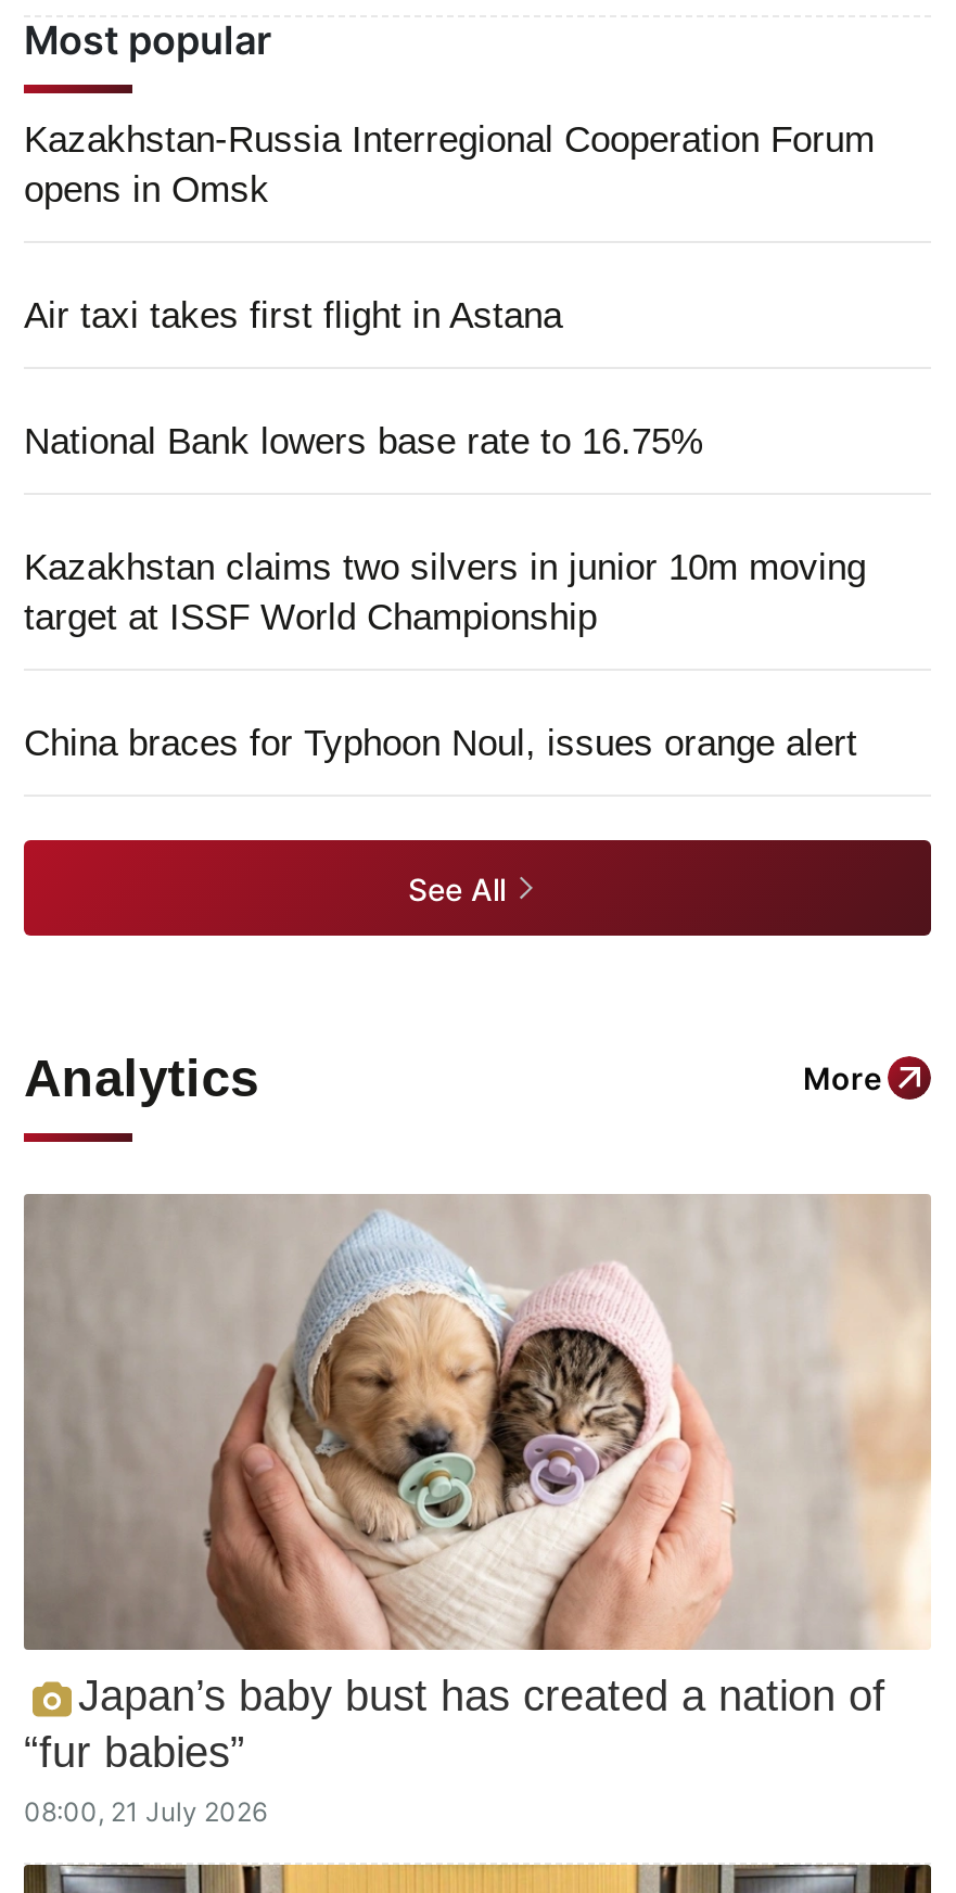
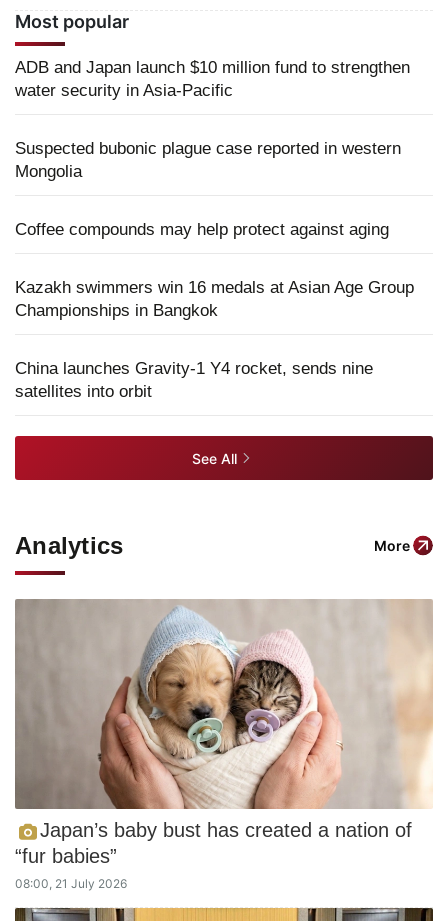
[24,119,875,211] Kazakhstan-Russia Interregional Cooperation Forum | opens in Omsk -> [15,58,410,100] ADB and Japan launch $10 million fund to strengthen | water security in Asia-Pacific
[24,295,562,336] Air taxi takes first flight in Astana -> [15,139,401,181] Suspected bubonic plague case reported in western | Mongolia
[24,421,703,462] National Bank lowers base rate to 16.75% -> [15,220,389,239] Coffee compounds may help protect against aging
[24,547,866,638] Kazakhstan claims two silvers in junior 10m moving | target at ISSF World Championship -> [15,278,414,320] Kazakh swimmers win 16 medals at Asian Age Group | Championships in Bangkok
[24,723,857,764] China braces for Typhoon Noul, issues orange alert -> [15,359,373,401] China launches Gravity-1 Y4 rocket, sends nine | satellites into orbit

